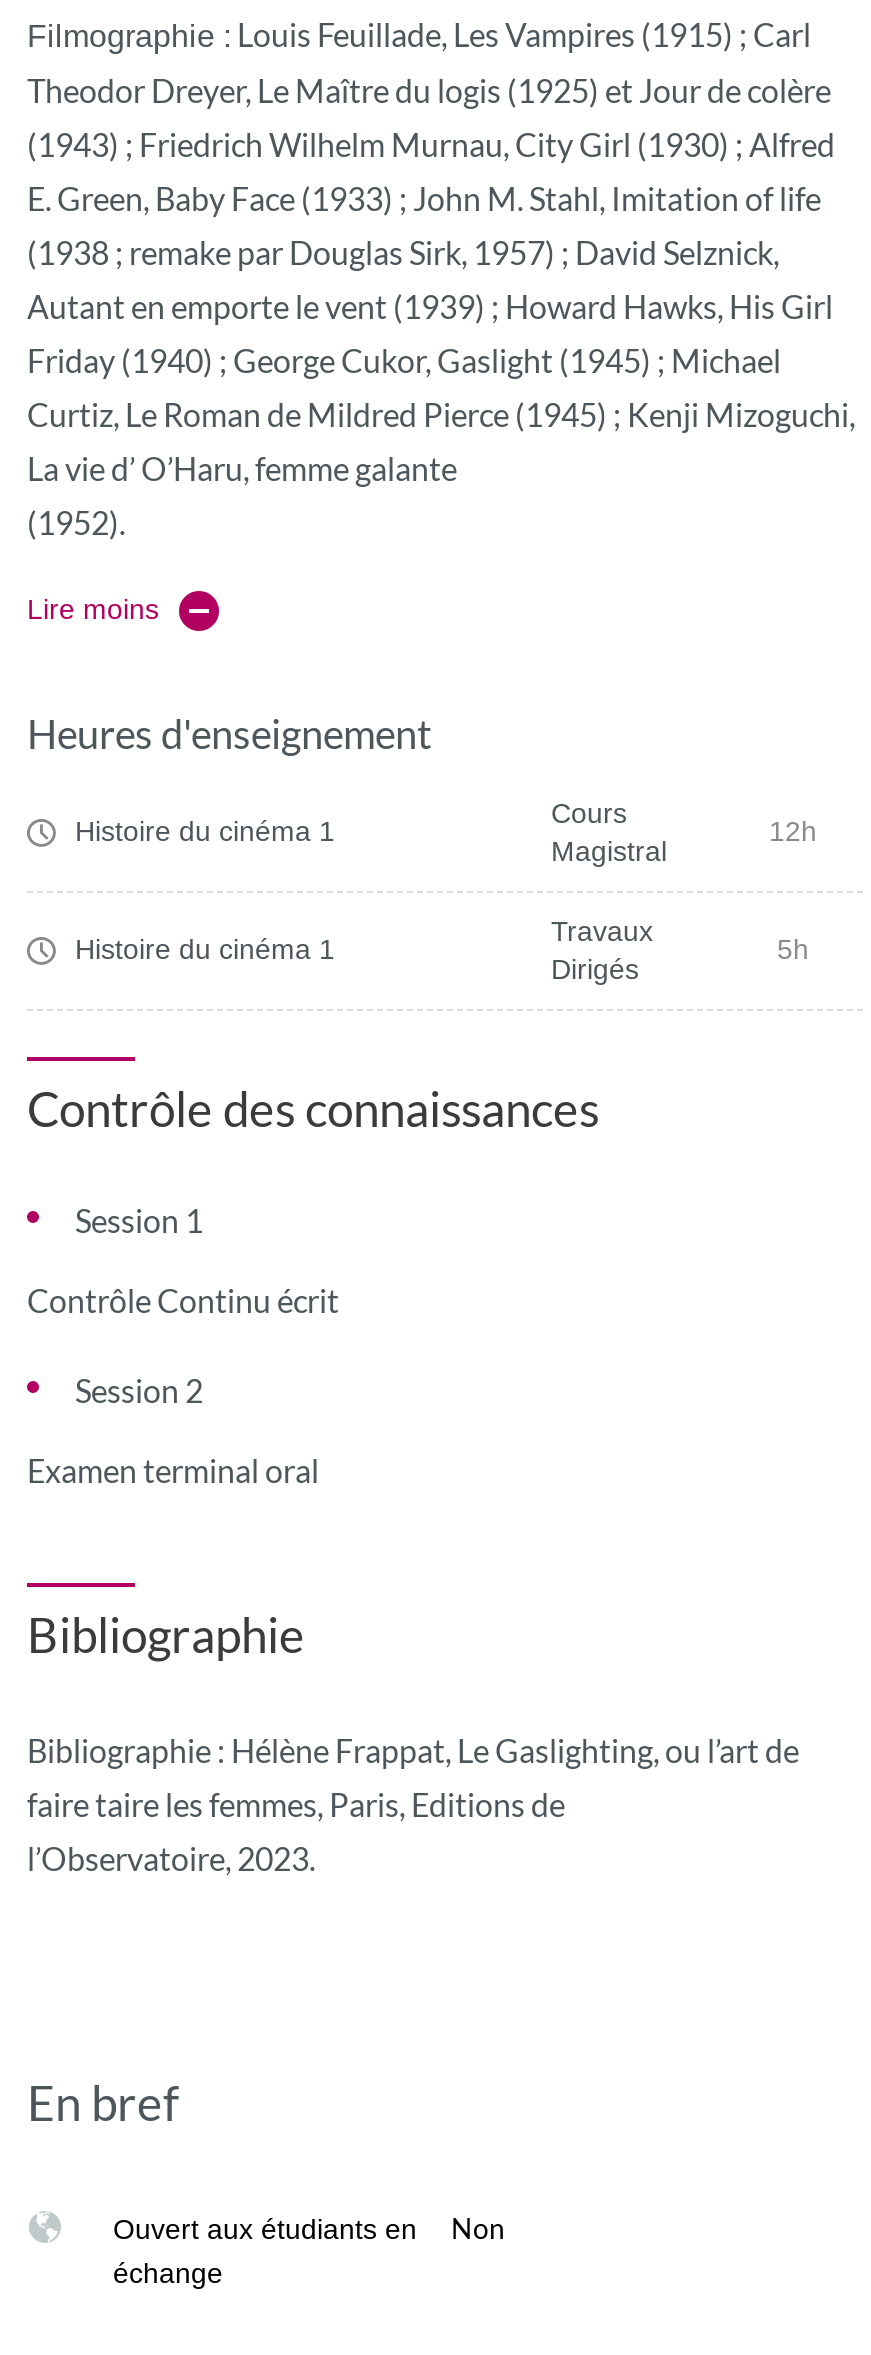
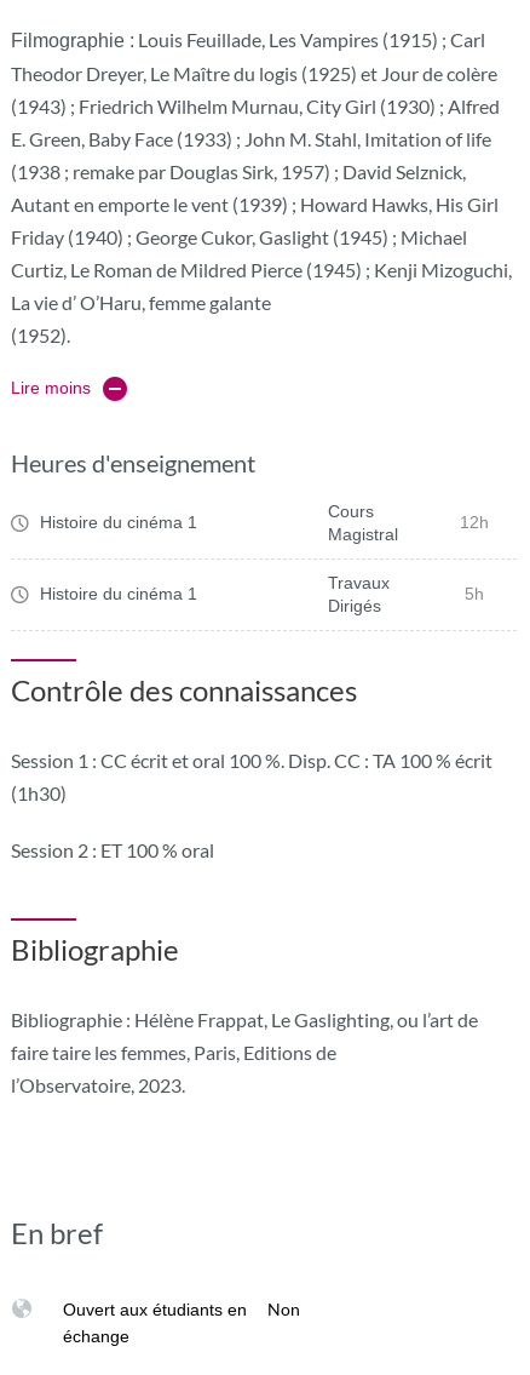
[27,1201,339,1489] Session 1 | Contrôle Continu écrit | Session 2 | Examen terminal oral -> [11,748,492,861] Session 1 : CC écrit et oral 100 %. Disp. CC : TA 100 % écrit | (1h30) | Session 2 : ET 100 % oral

